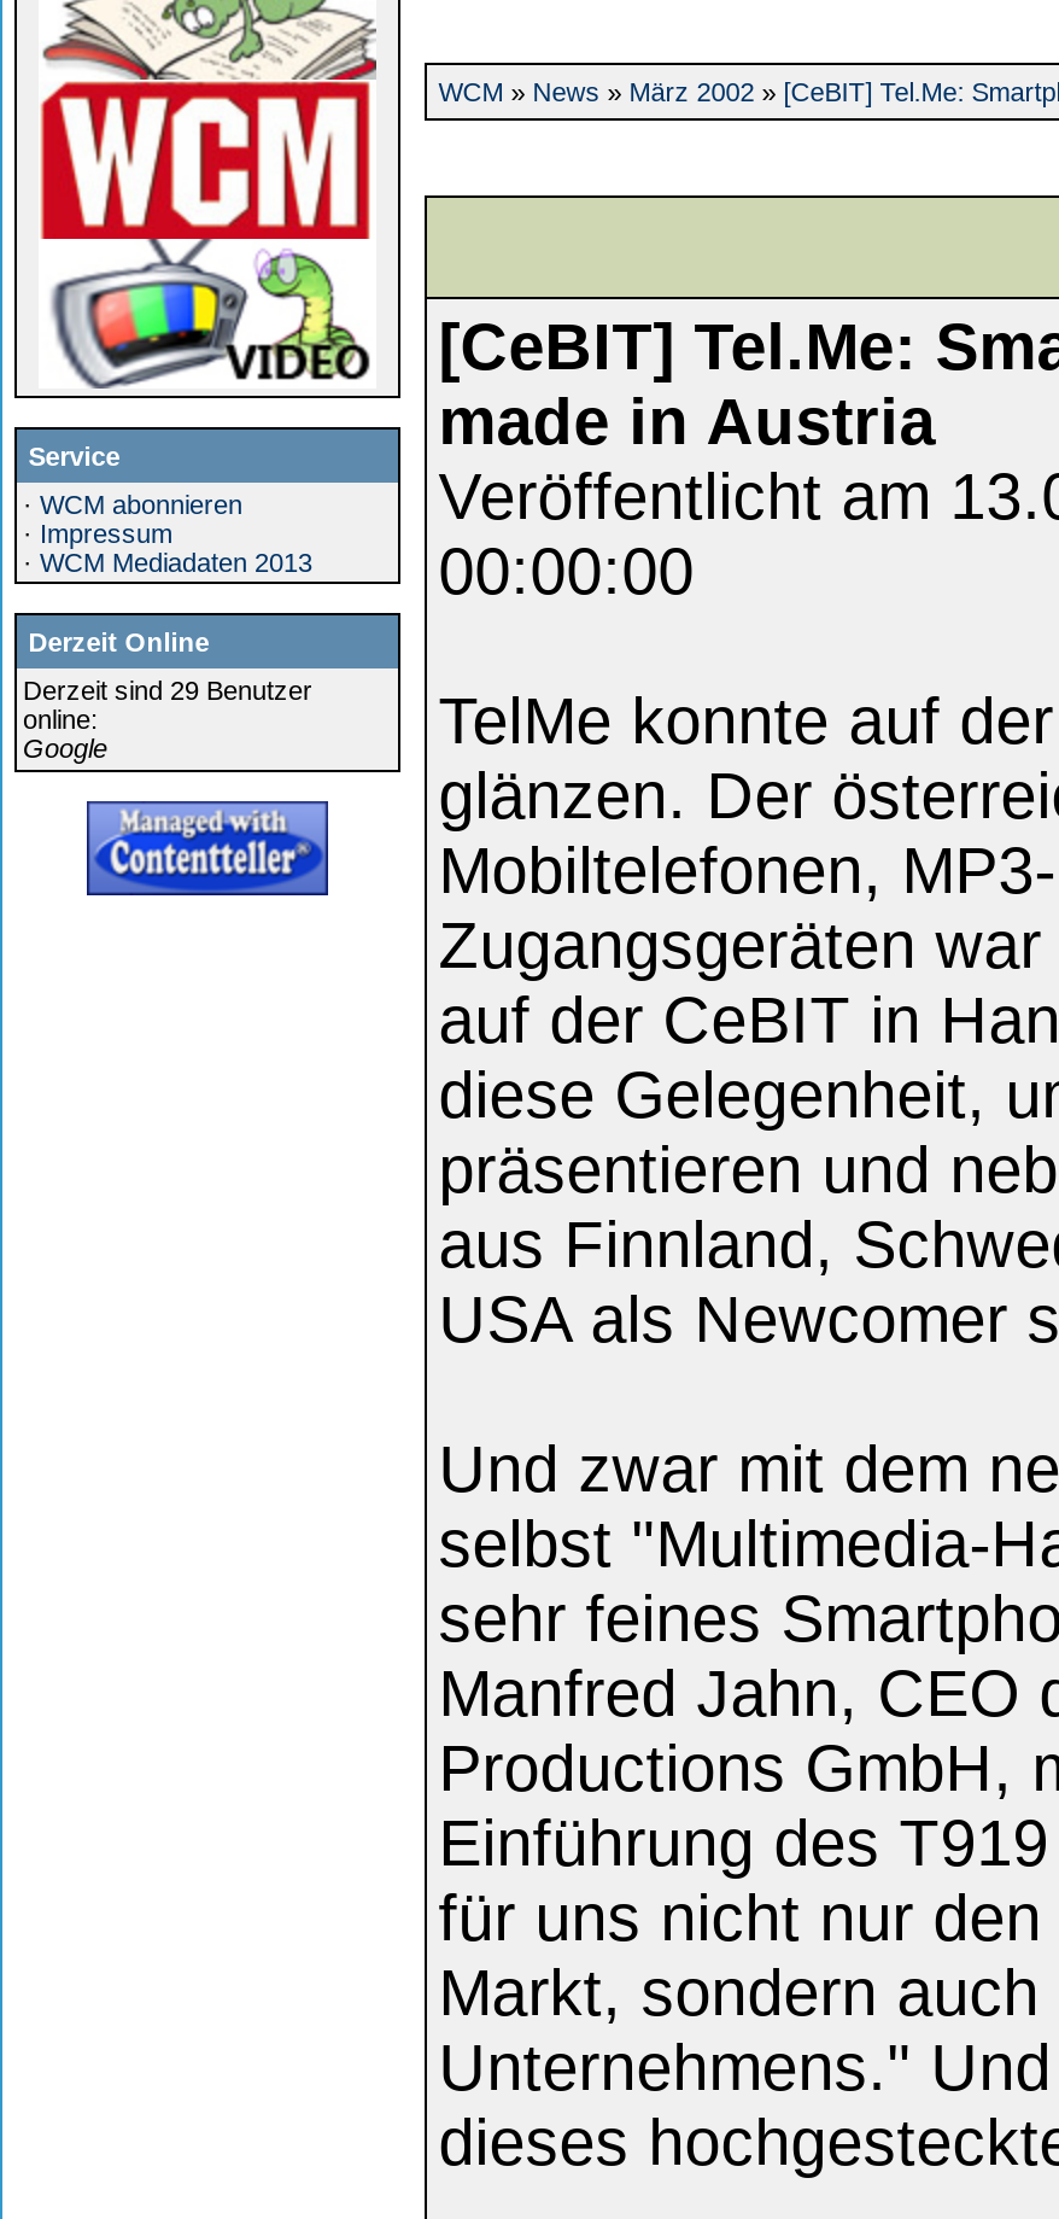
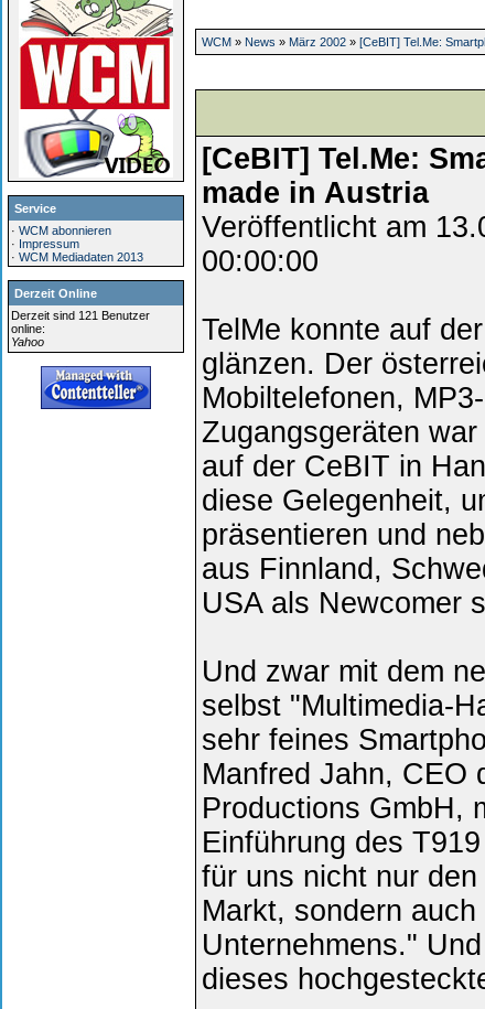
[23,675,312,704] Derzeit sind 29 Benutzer -> [12,309,150,322] Derzeit sind 121 Benutzer
[23,733,107,762] Google -> [12,335,45,348] Yahoo

